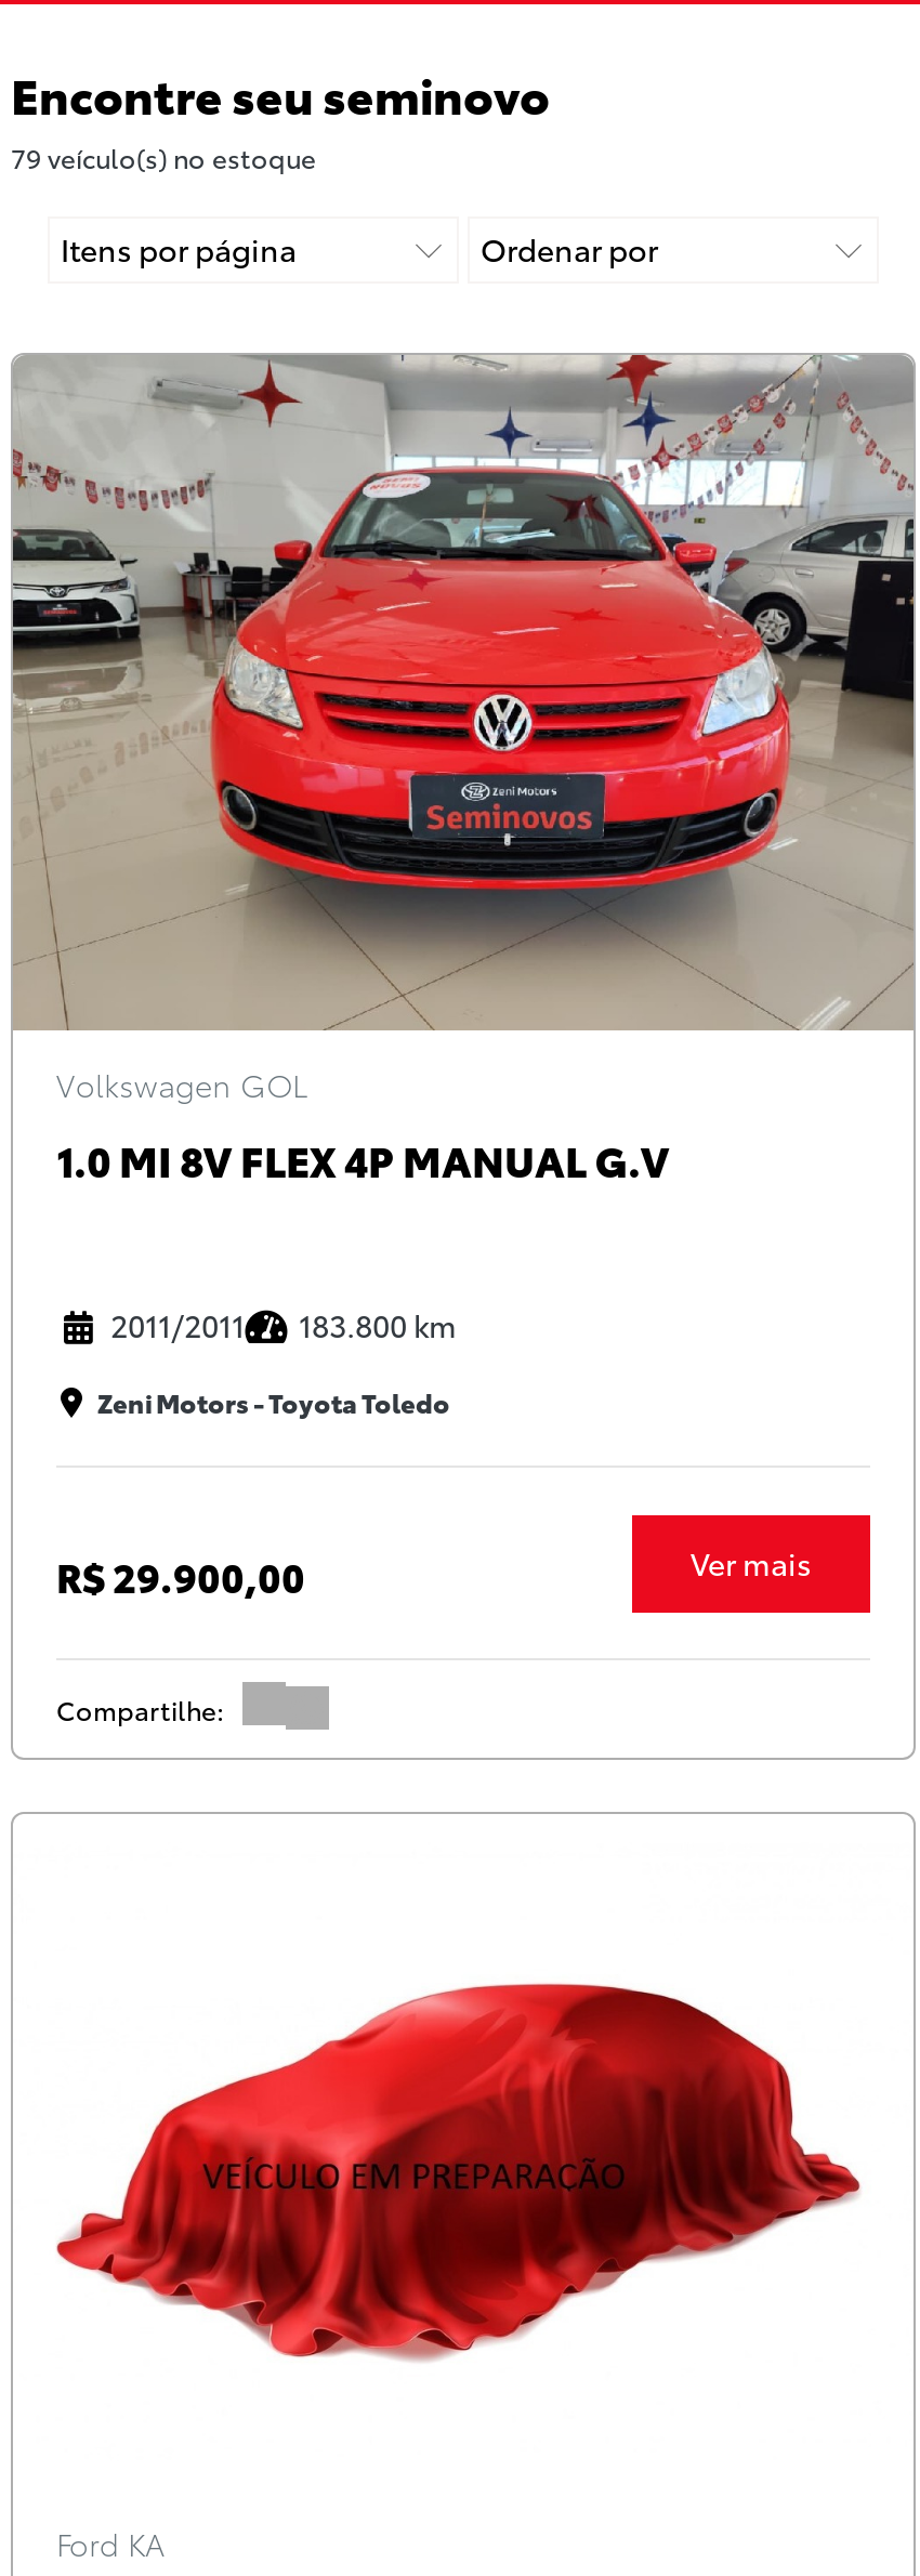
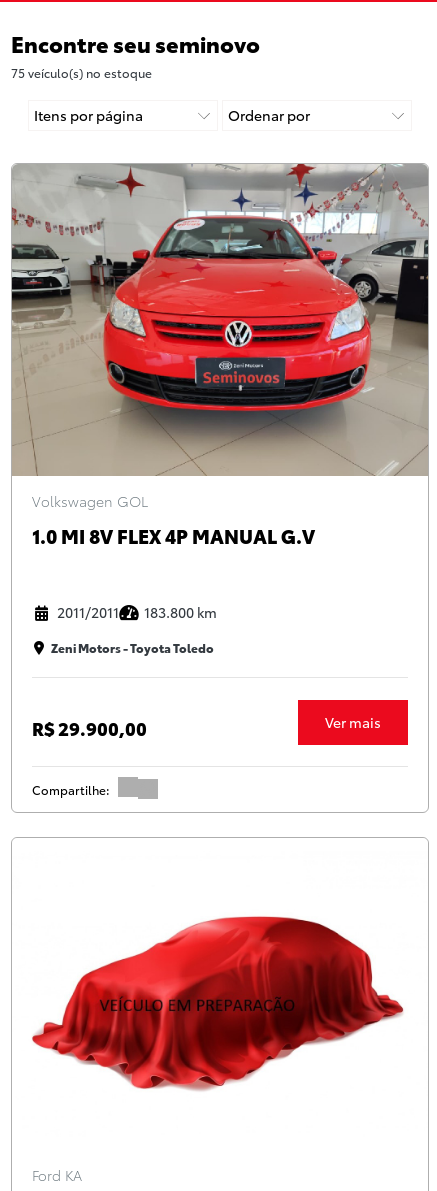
[11,139,316,175] 79 veículo(s) no estoque -> [11,64,152,81] 75 veículo(s) no estoque

